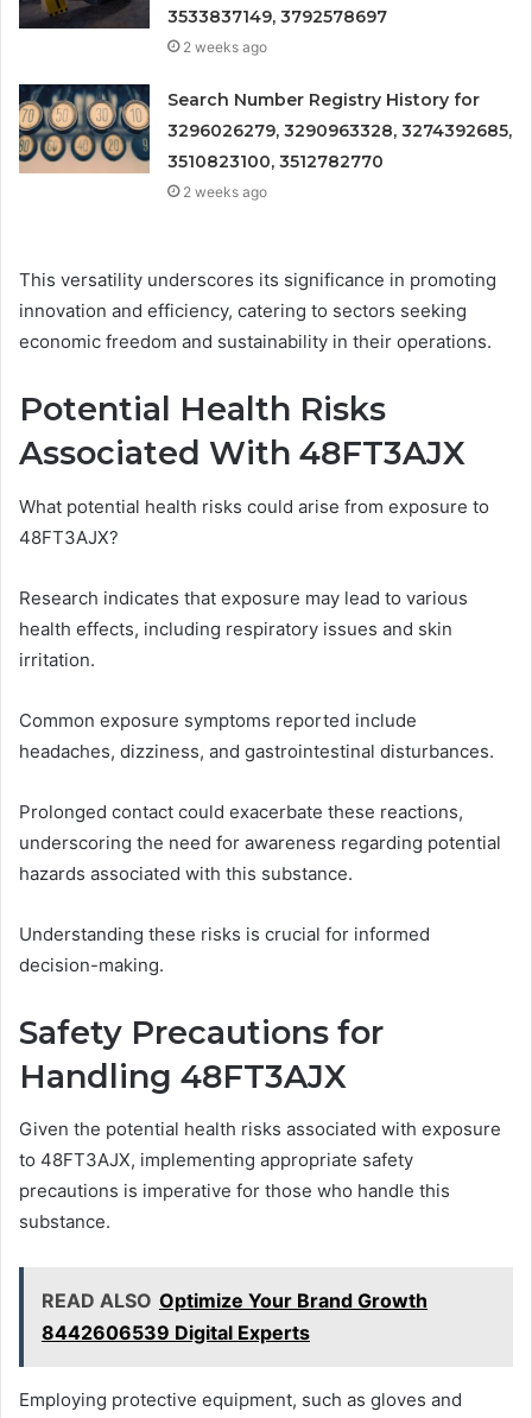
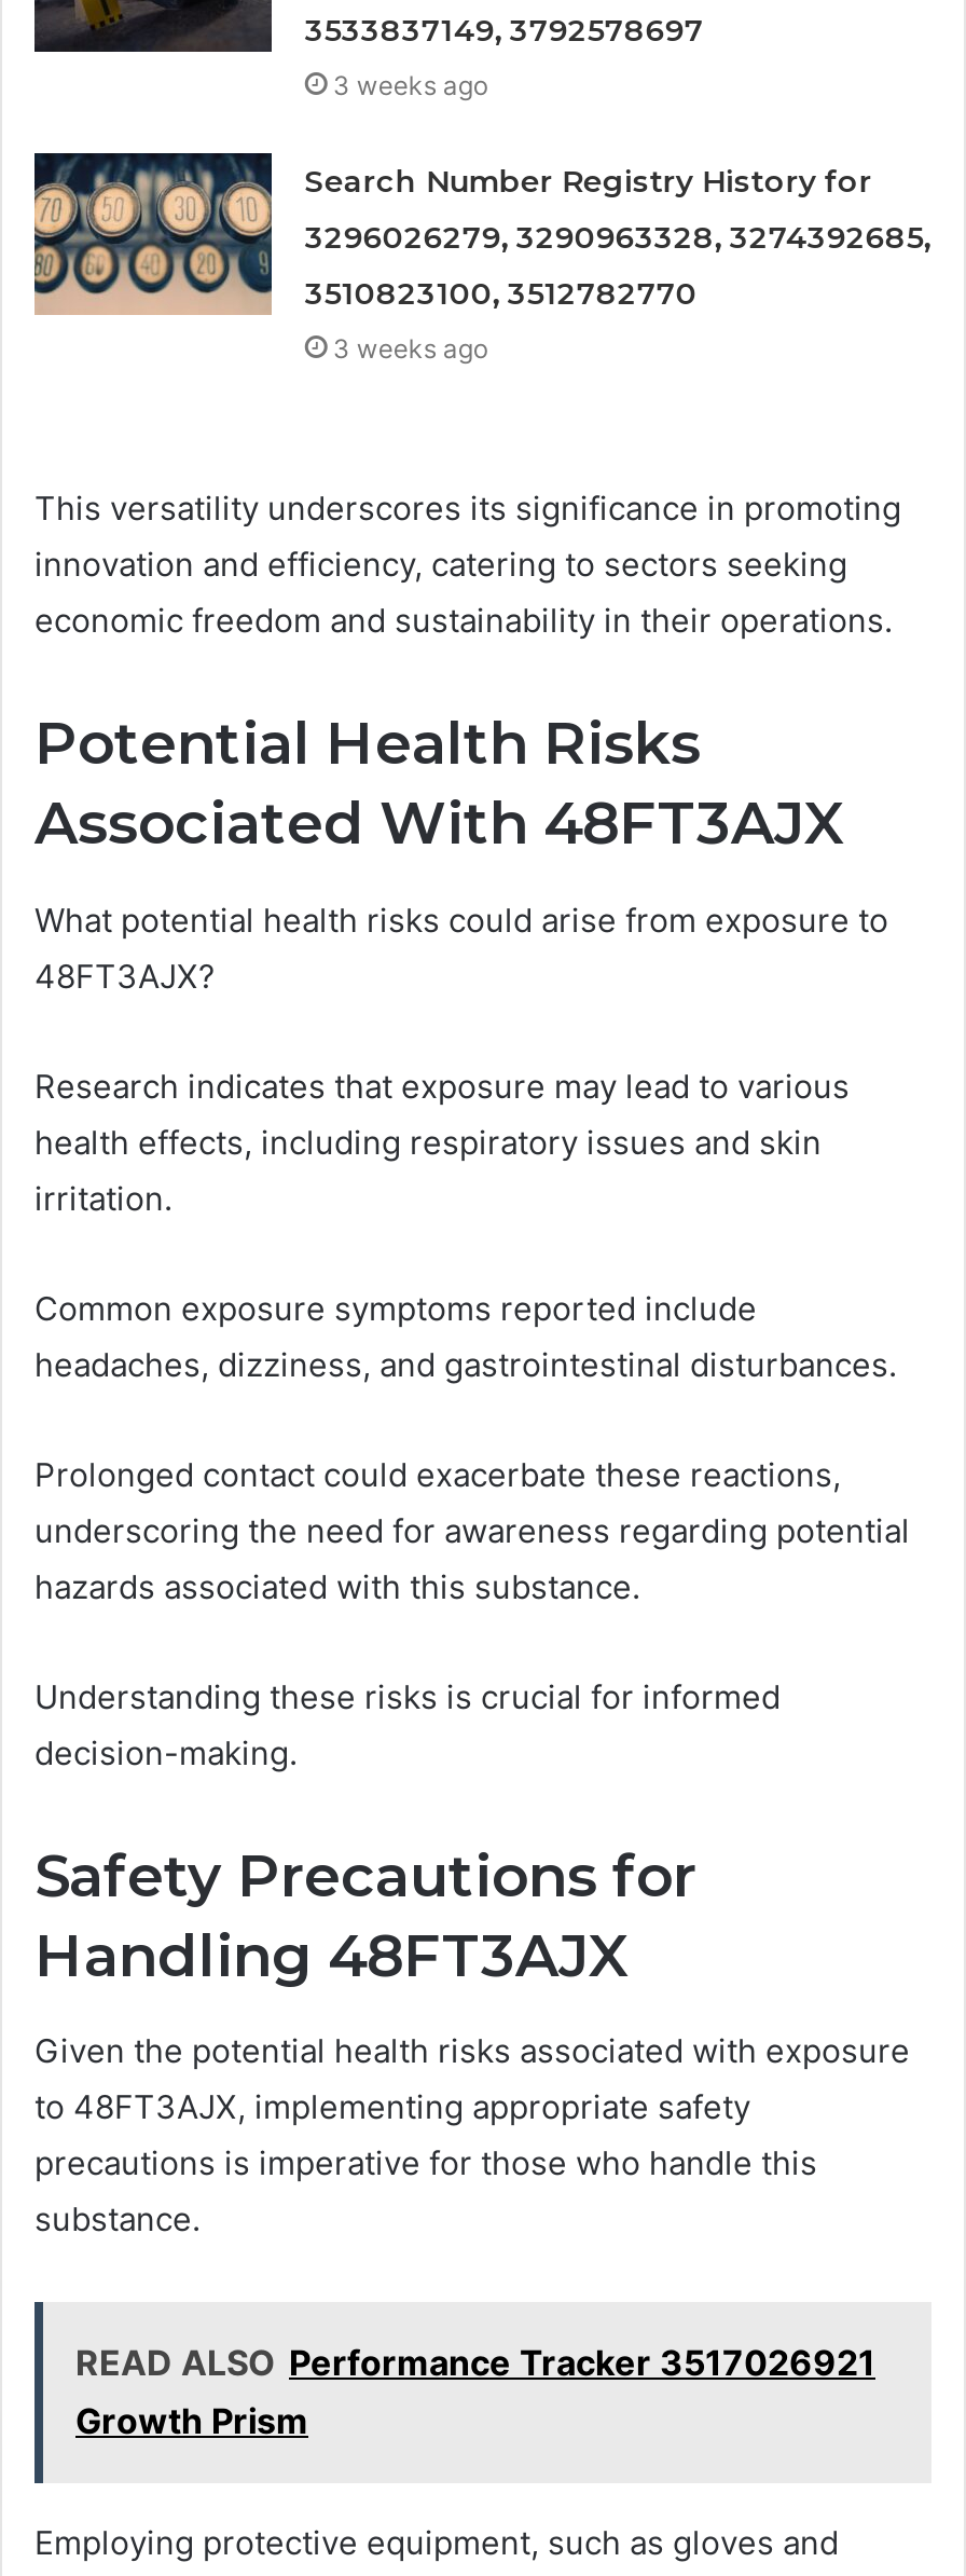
[183,38,268,56] 2 weeks ago -> [333,69,488,102] 3 weeks ago
[183,183,268,201] 2 weeks ago -> [333,333,488,365] 3 weeks ago
[42,1289,427,1345] READ ALSO Optimize Your Brand Growth | 8442606539 Digital Experts -> [75,2341,875,2443] READ ALSO Performance Tracker 3517026921 | Growth Prism

